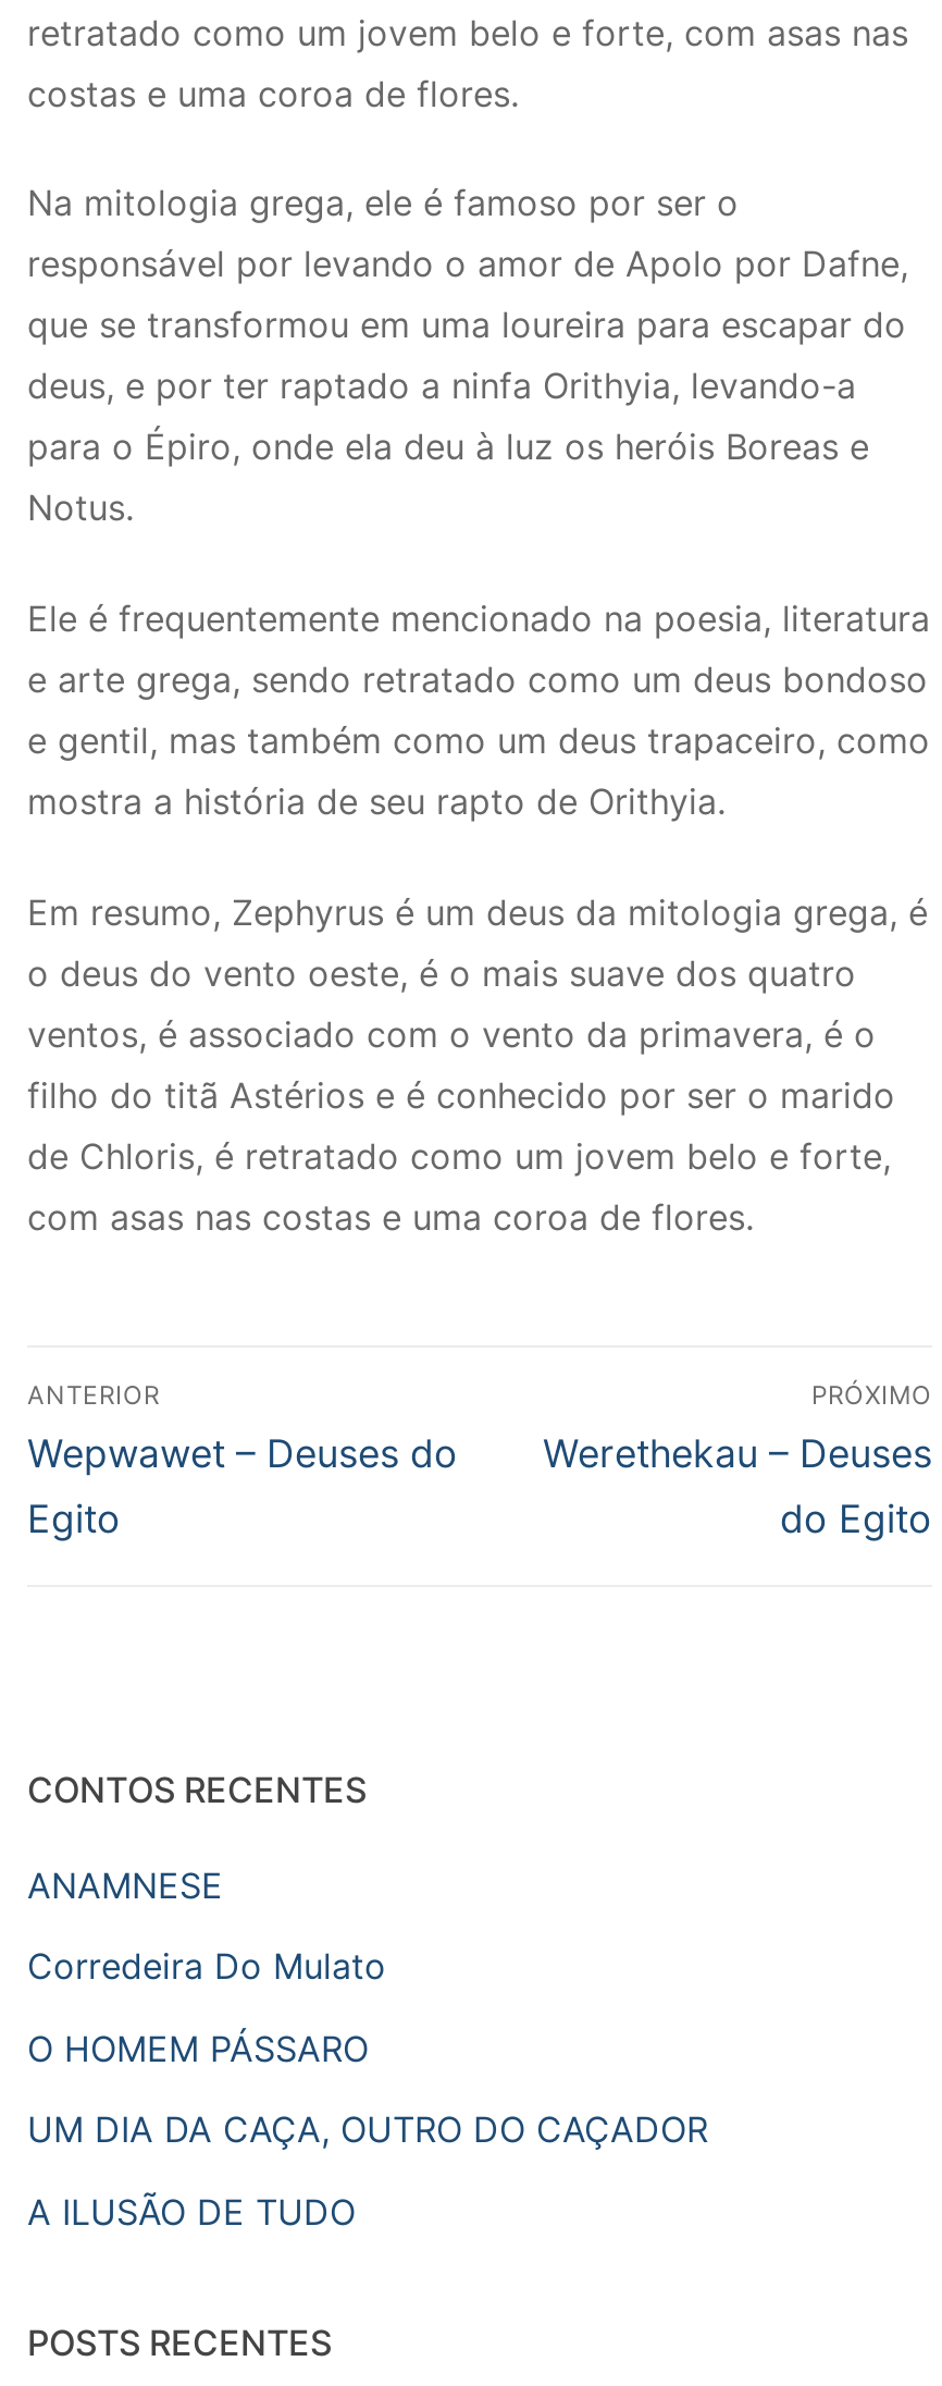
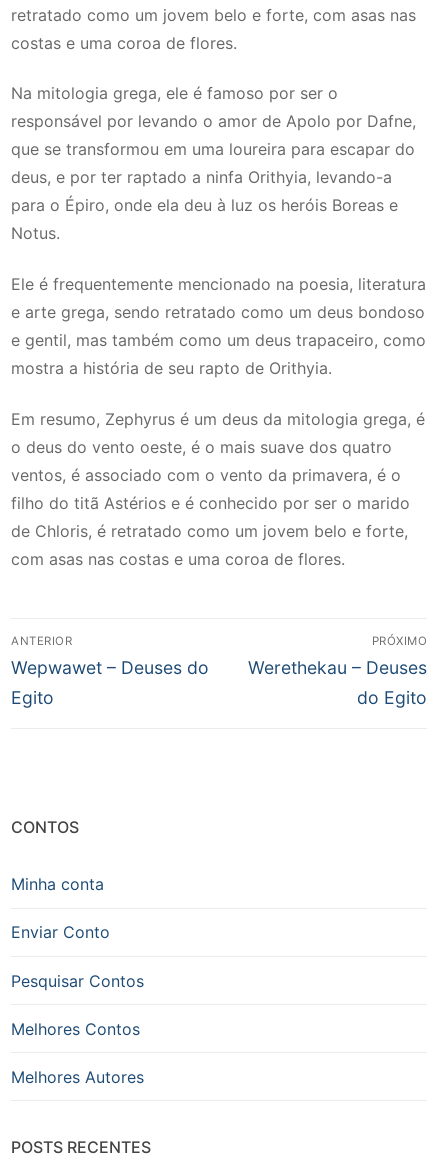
[27,1767,367,1810] CONTOS RECENTES -> [11,816,79,836] CONTOS
[27,1862,223,1906] ANAMNESE -> [11,874,104,894] Minha conta
[27,1944,386,1988] Corredeira Do Mulato -> [11,922,110,942] Enviar Conto
[27,2026,369,2070] O HOMEM PÁSSARO -> [11,970,144,990] Pesquisar Contos
[27,2108,708,2152] UM DIA DA CAÇA, OUTRO DO CAÇADOR -> [11,1019,140,1039] Melhores Contos
[27,2190,356,2233] A ILUSÃO DE TUDO -> [11,1067,144,1087] Melhores Autores

